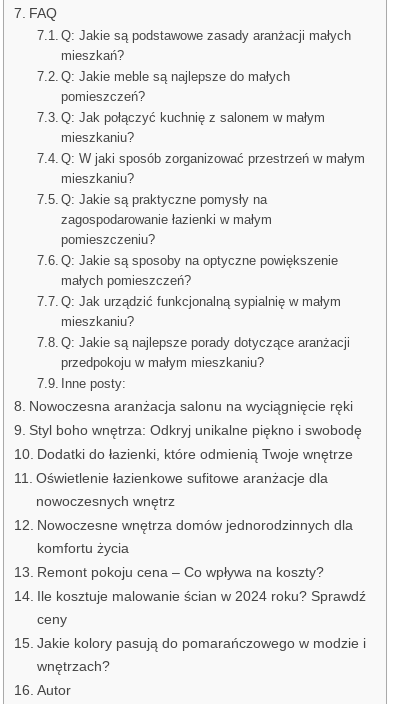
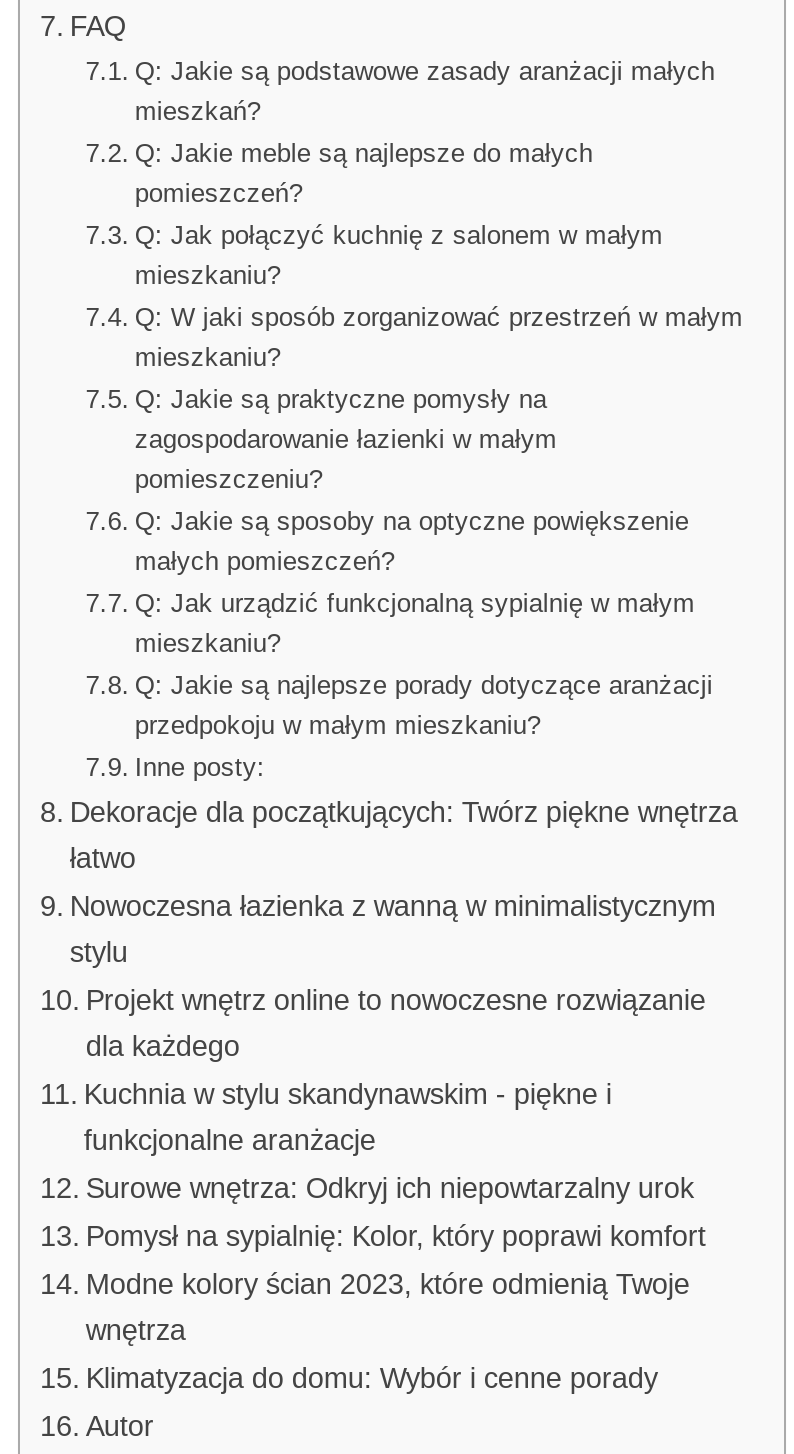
[29,398,353,414] Nowoczesna aranżacja salonu na wyciągnięcie ręki -> [70,796,738,874] Dekoracje dla początkujących: Twórz piękne wnętrza | łatwo
[29,422,362,438] Styl boho wnętrza: Odkryj unikalne piękno i swobodę -> [70,890,716,968] Nowoczesna łazienka z wanną w minimalistycznym | stylu
[37,446,353,462] Dodatki do łazienki, które odmienią Twoje wnętrze -> [86,984,706,1062] Projekt wnętrz online to nowoczesne rozwiązanie | dla każdego
[36,470,328,509] Oświetlenie łazienkowe sufitowe aranżacje dla | nowoczesnych wnętrz -> [84,1078,612,1156] Kuchnia w stylu skandynawskim - piękne i | funkcjonalne aranżacje
[37,517,353,556] Nowoczesne wnętrza domów jednorodzinnych dla | komfortu życia -> [86,1172,694,1204] Surowe wnętrza: Odkryj ich niepowtarzalny urok
[37,564,324,580] Remont pokoju cena – Co wpływa na koszty? -> [86,1220,706,1252] Pomysł na sypialnię: Kolor, który poprawi komfort
[37,588,366,627] Ile kosztuje malowanie ścian w 2024 roku? Sprawdź | ceny -> [86,1268,690,1346] Modne kolory ścian 2023, które odmienią Twoje | wnętrza
[37,635,366,674] Jakie kolory pasują do pomarańczowego w modzie i | wnętrzach? -> [86,1362,658,1394] Klimatyzacja do domu: Wybór i cenne porady

